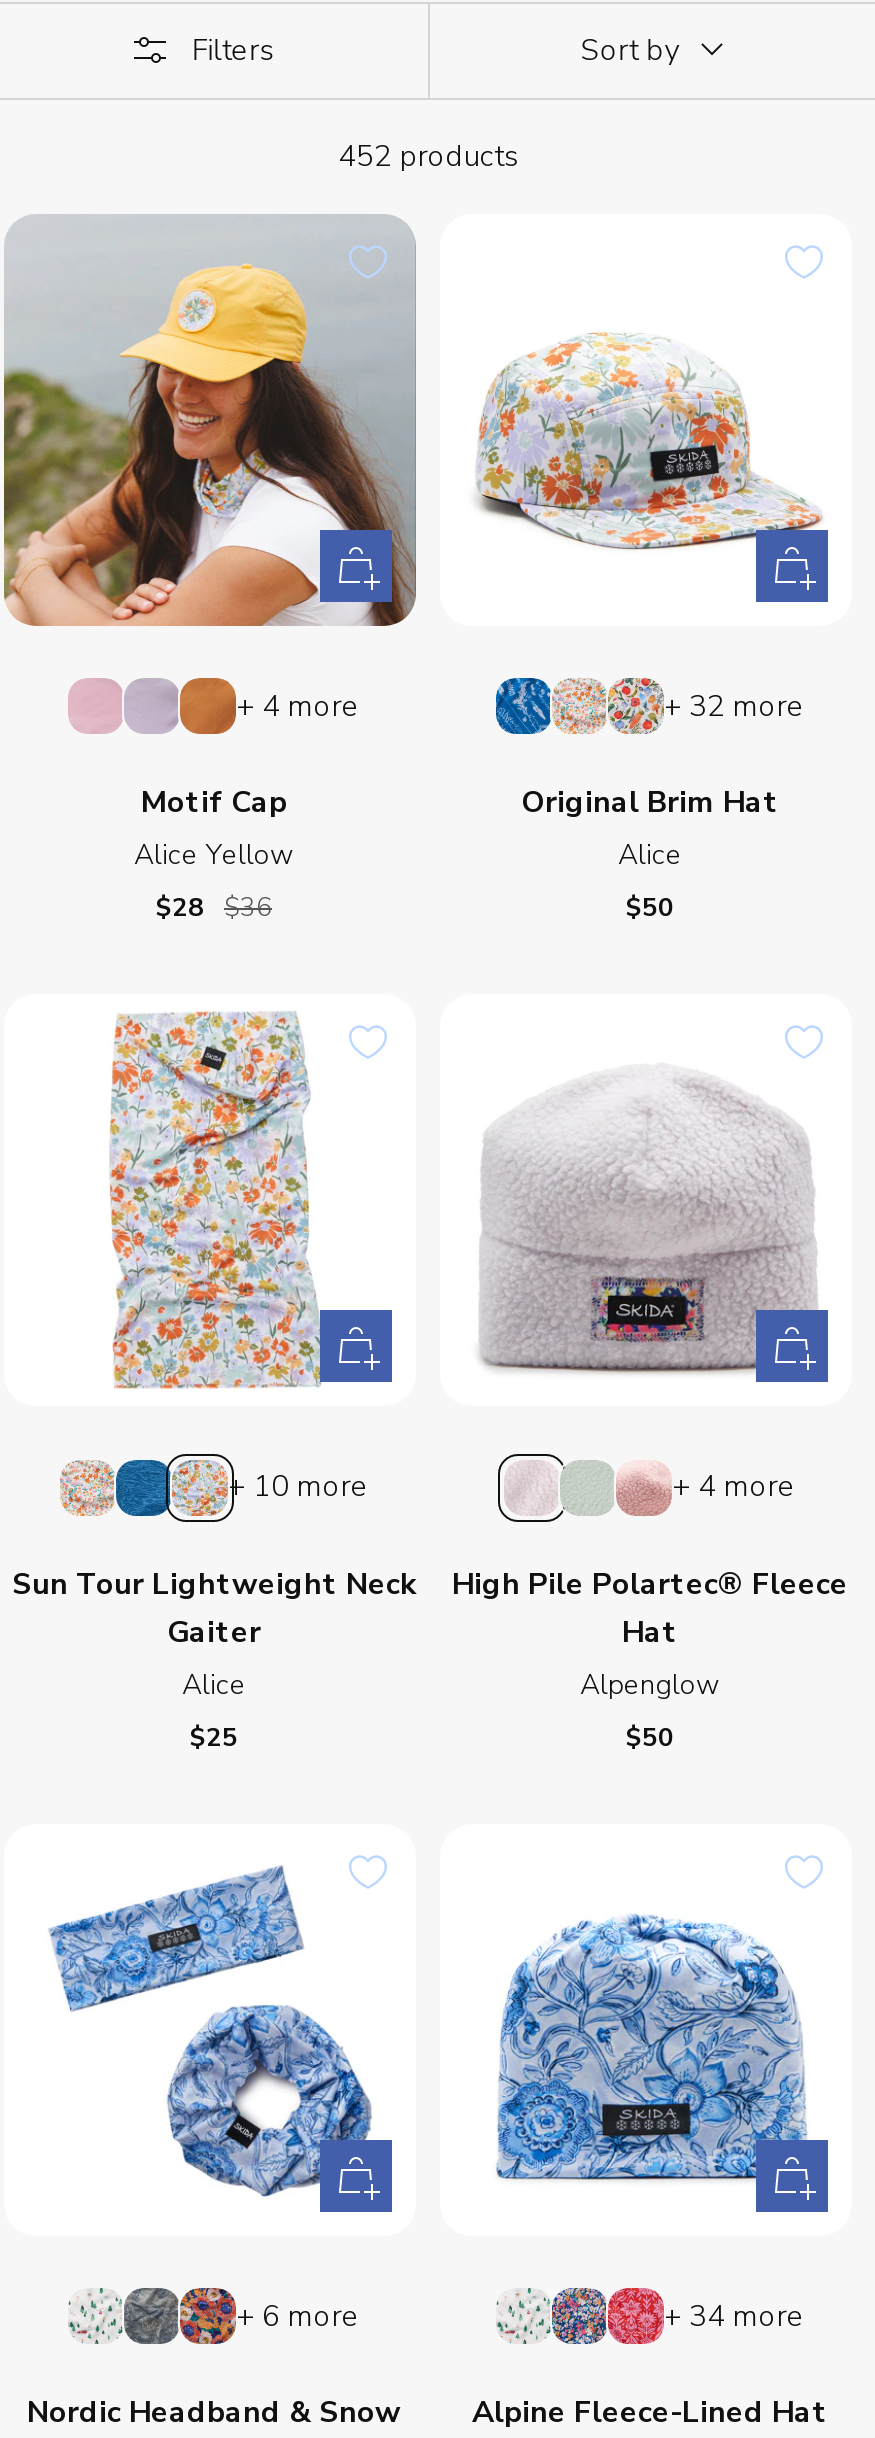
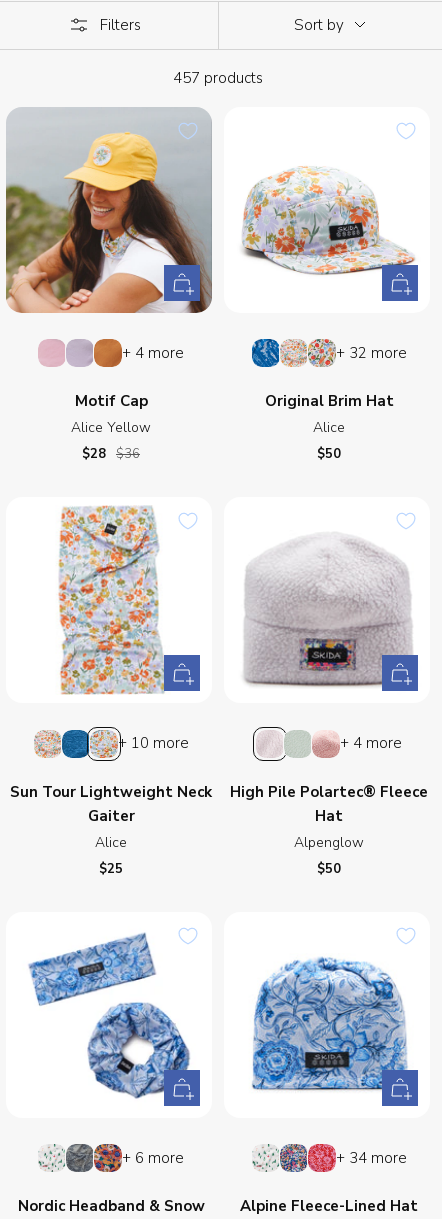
[338,136,518,176] 452 products -> [173,68,263,88] 457 products

